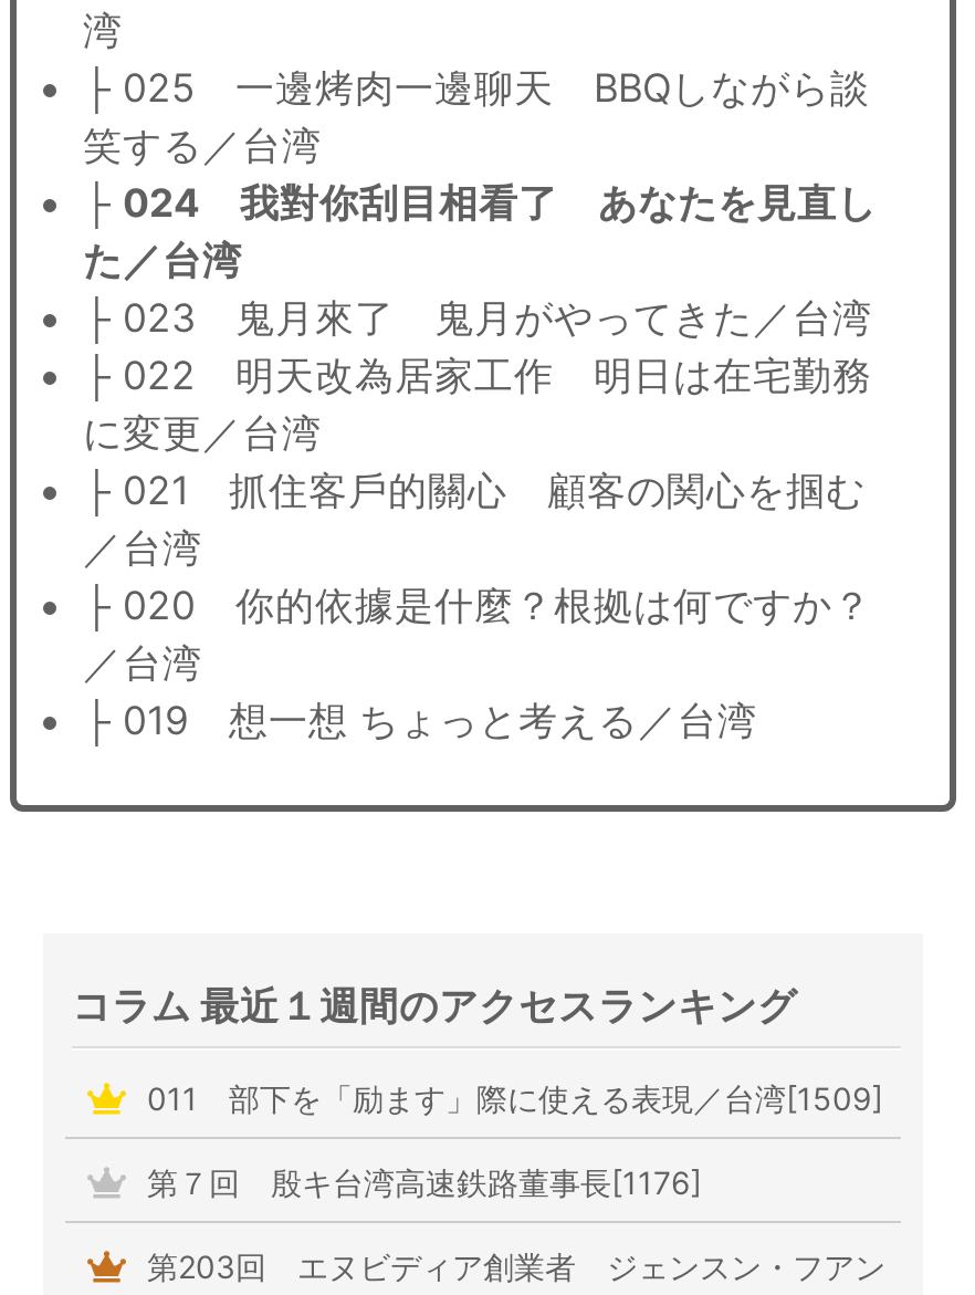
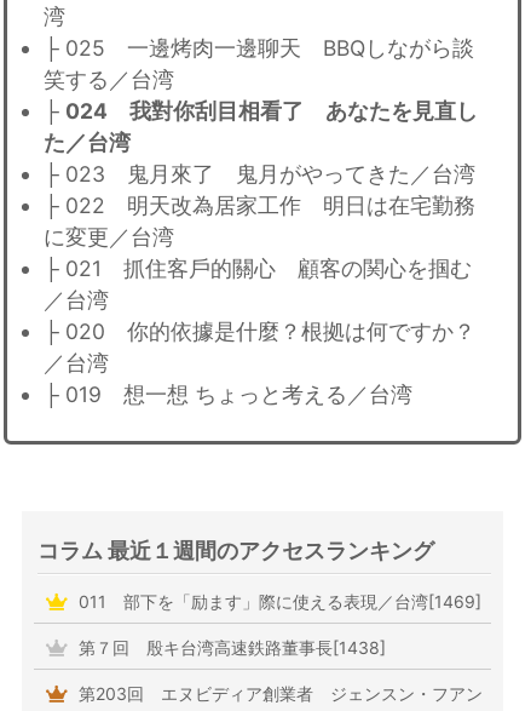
[138,1080,883,1117] 011 部下を「励ます」際に使える表現／台湾[1509] -> [74,591,481,612] 011 部下を「励ます」際に使える表現／台湾[1469]
[138,1164,702,1201] 第７回 殷キ台湾高速鉄路董事長[1176] -> [74,637,386,658] 第７回 殷キ台湾高速鉄路董事長[1438]

